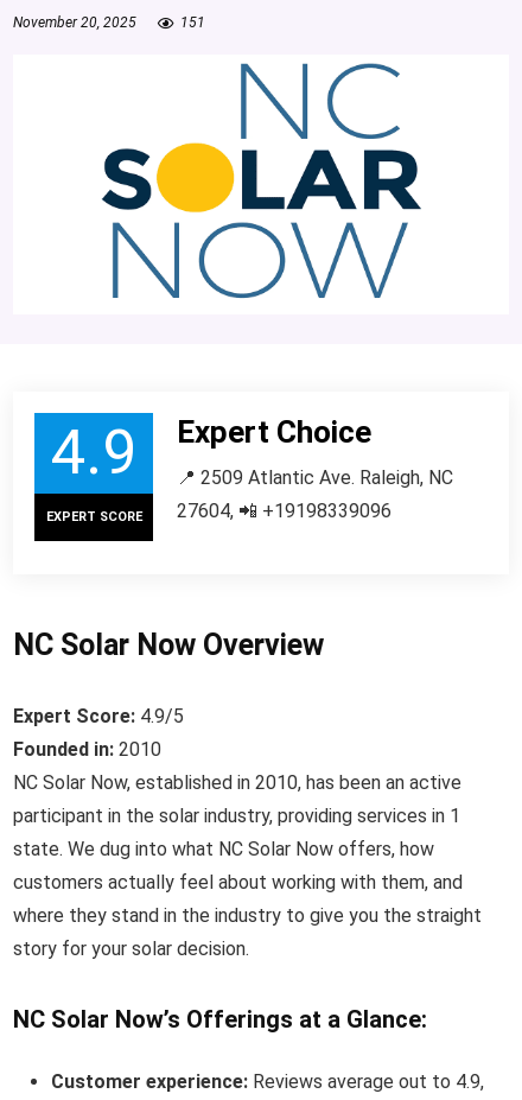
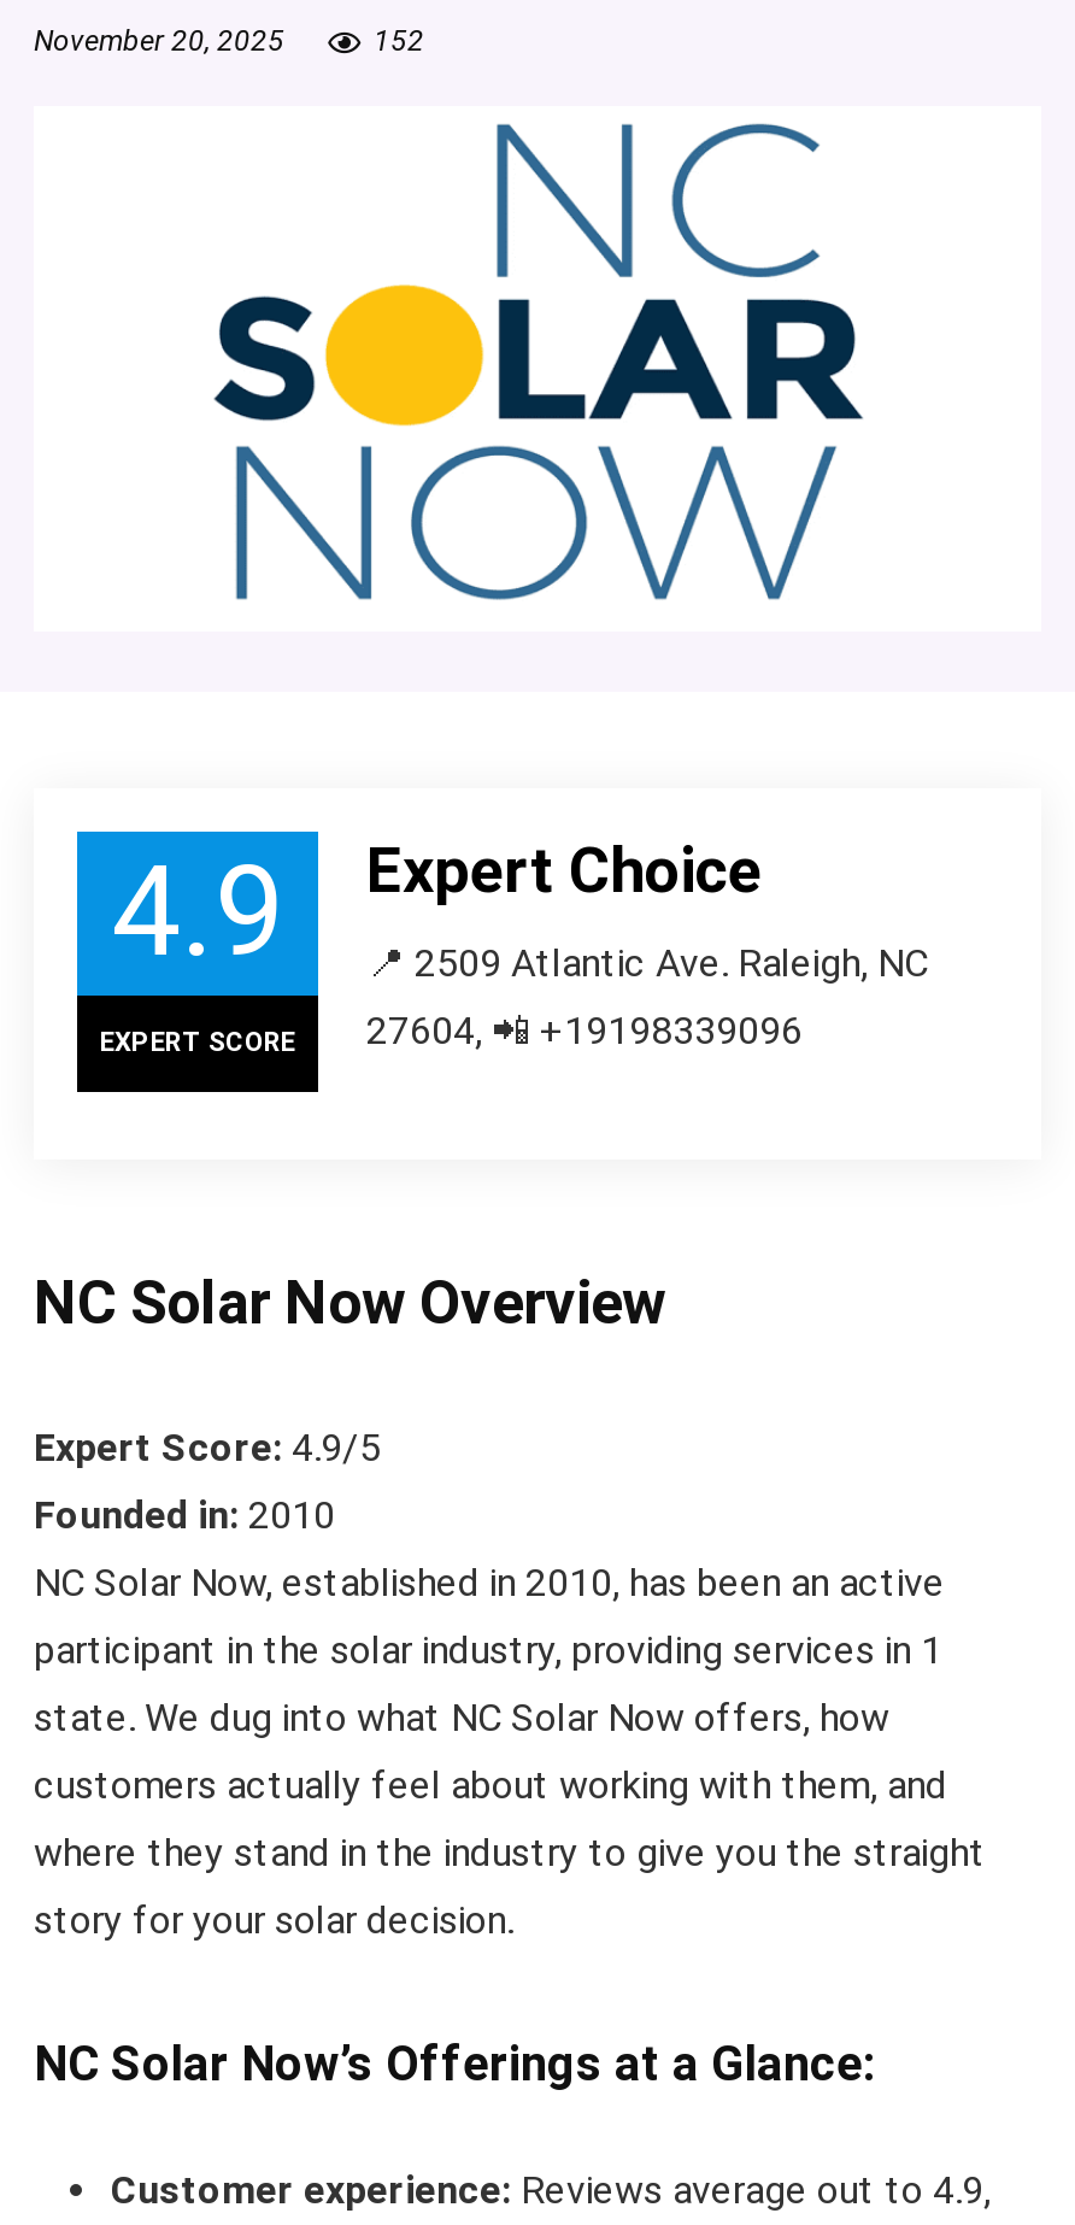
[180,14,205,31] 151 -> [374,24,424,58] 152

